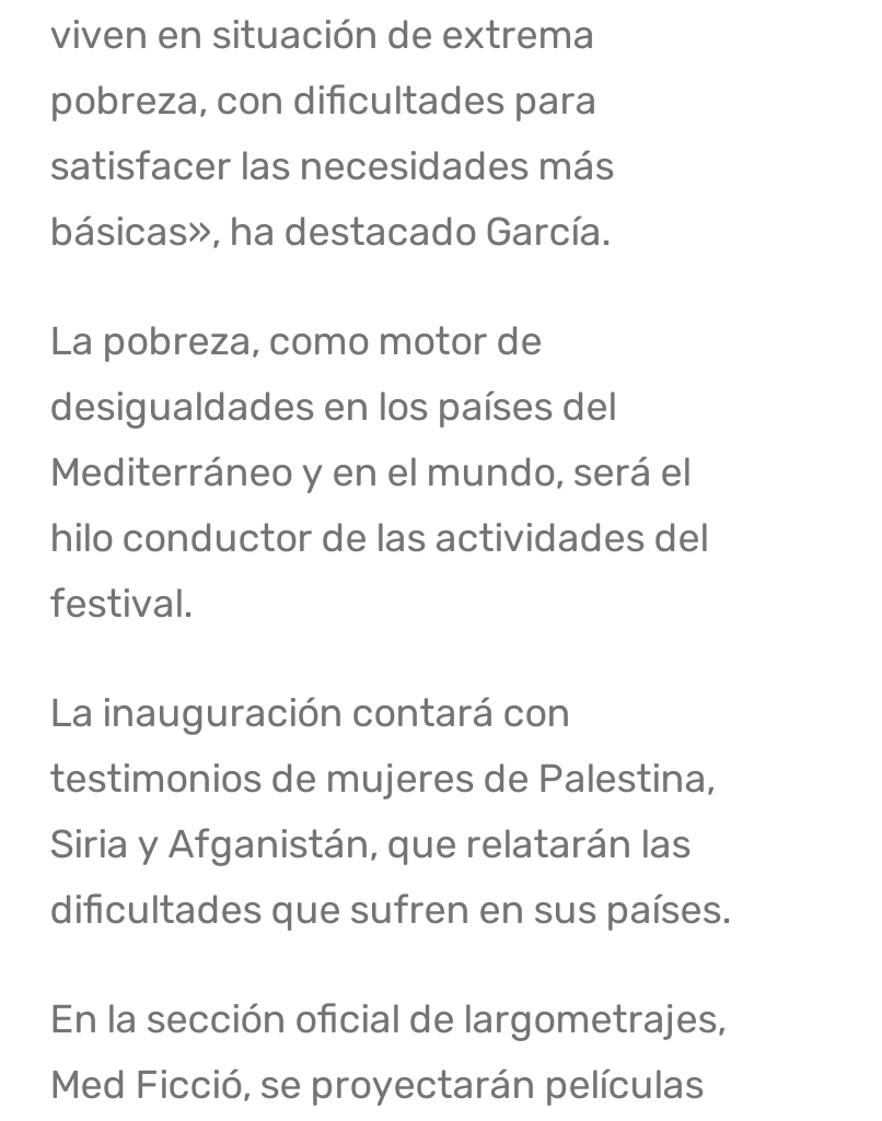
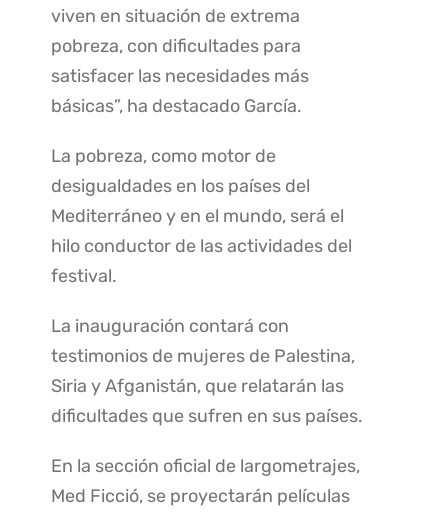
[50,208,612,256] básicas», ha destacado García. -> [51,95,302,117] básicas”, ha destacado García.

